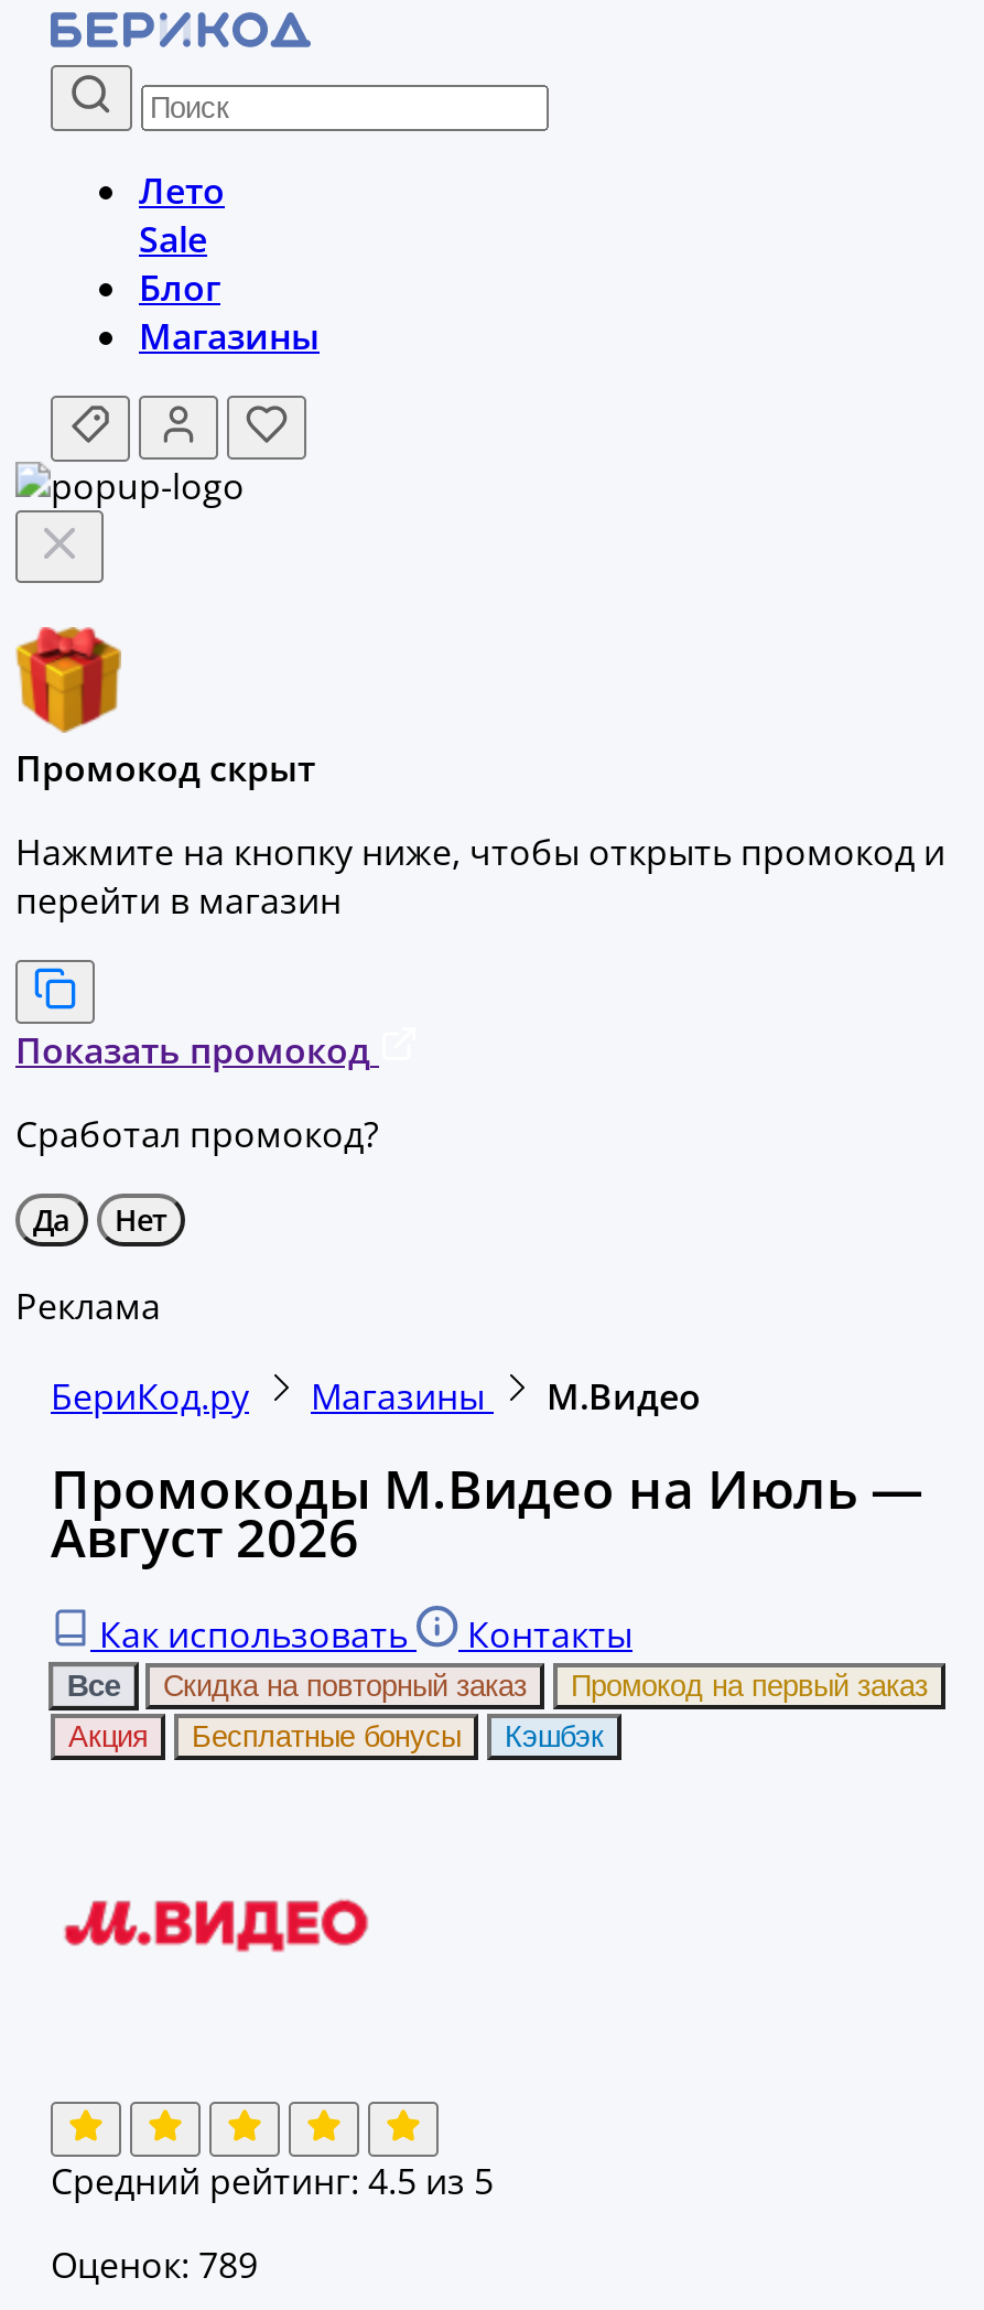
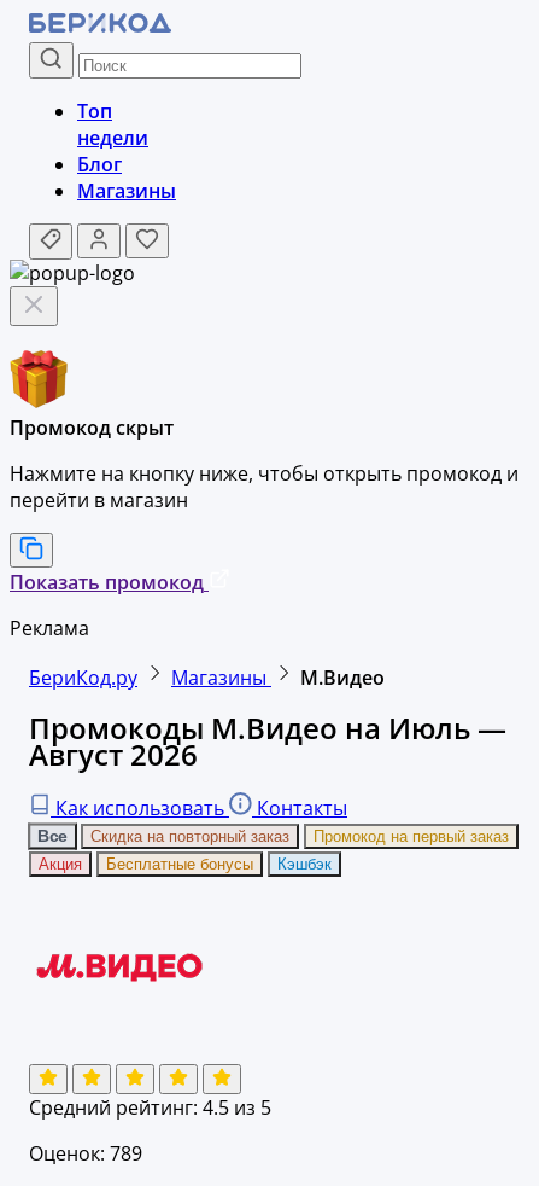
[139,166,225,263] Лето | Sale -> [77,98,148,151] Топ | недели
[15,1110,379,1240] Сработал промокод? | Да | Нет -> none

